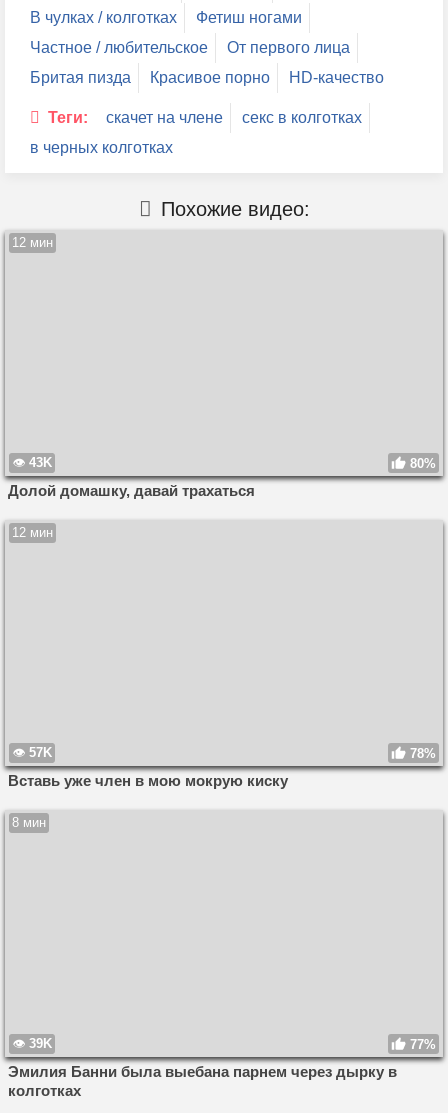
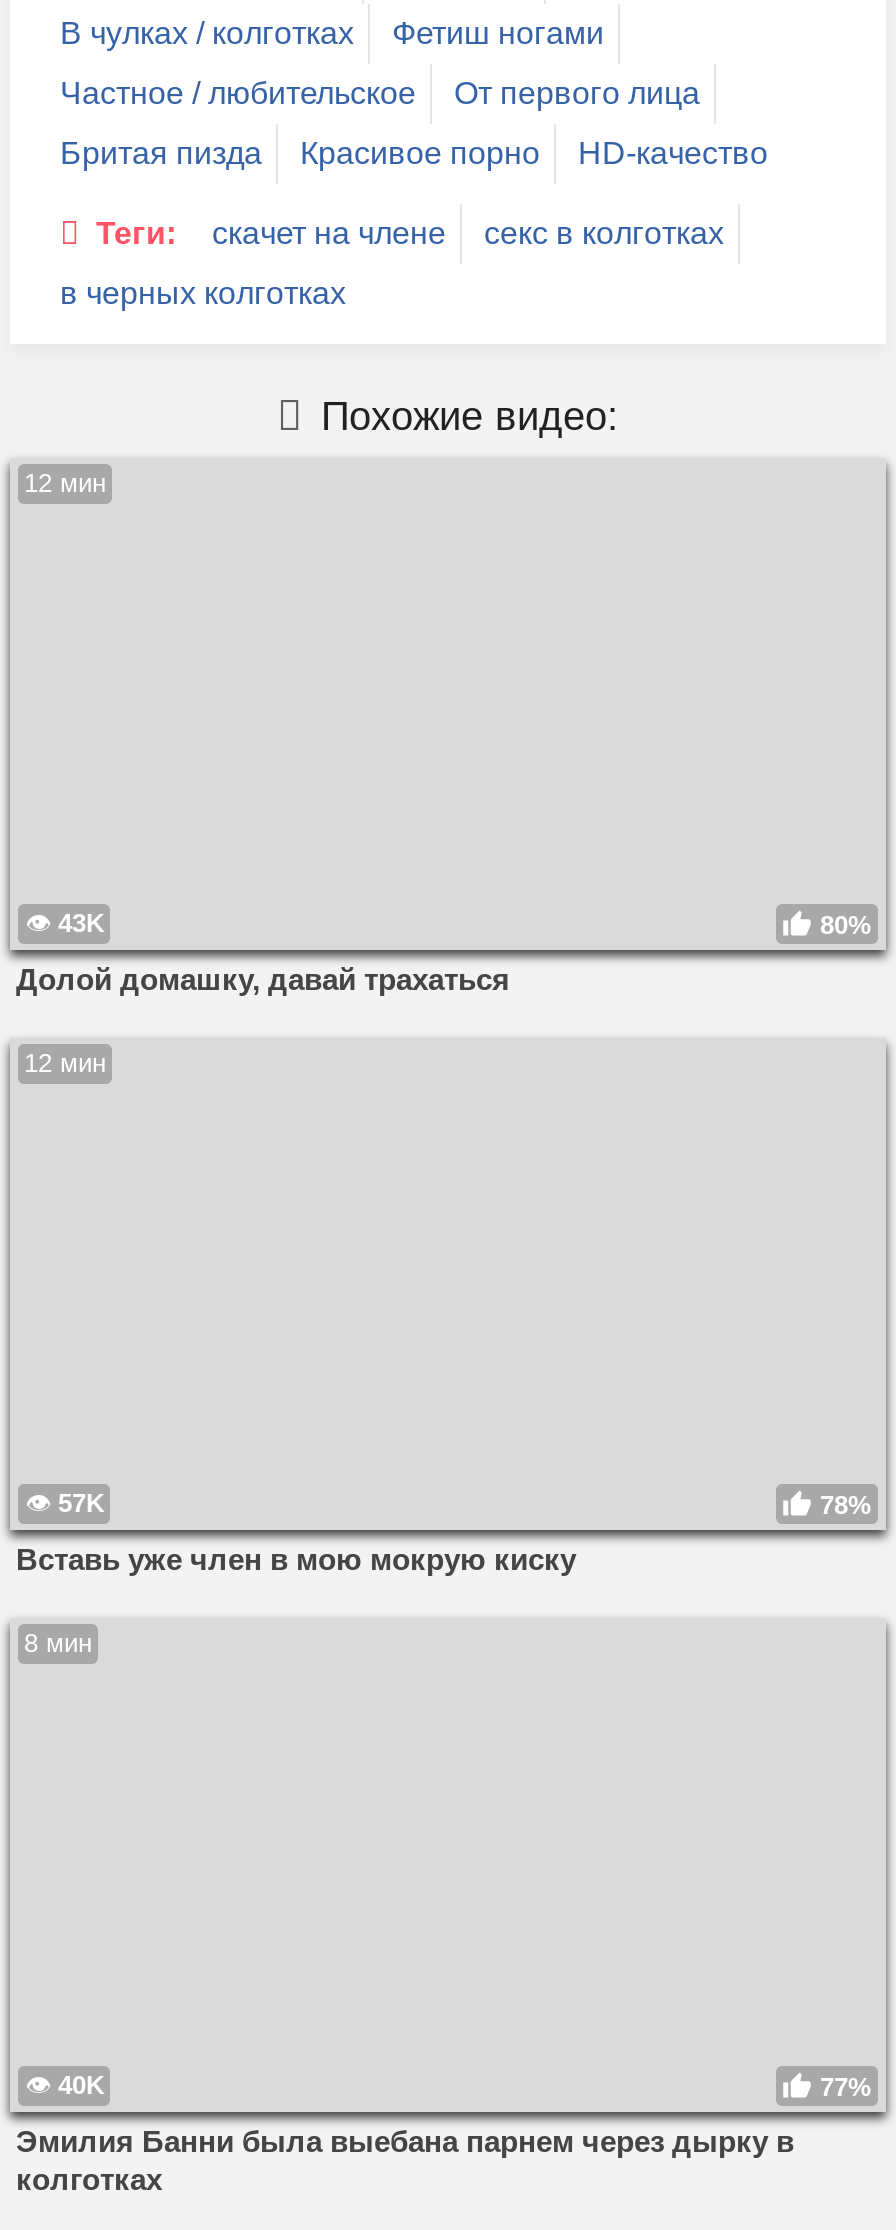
[29,1036,52,1051] 39K -> [58,2070,104,2100] 40K

